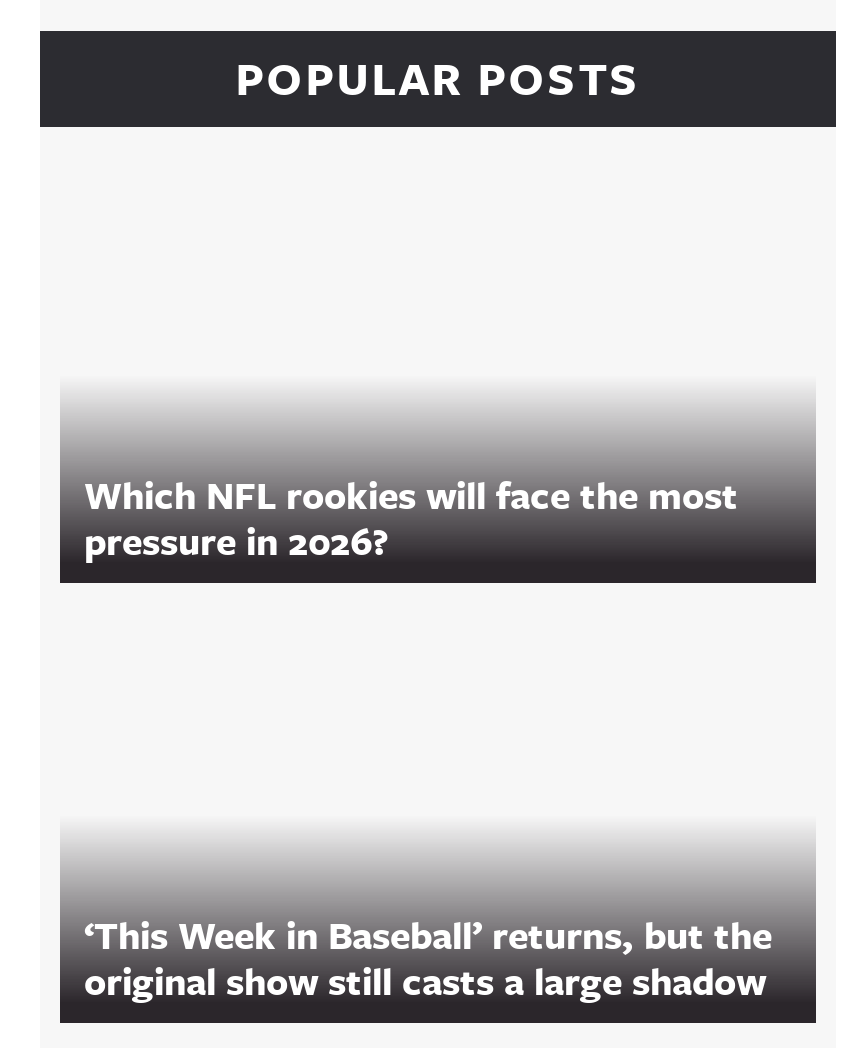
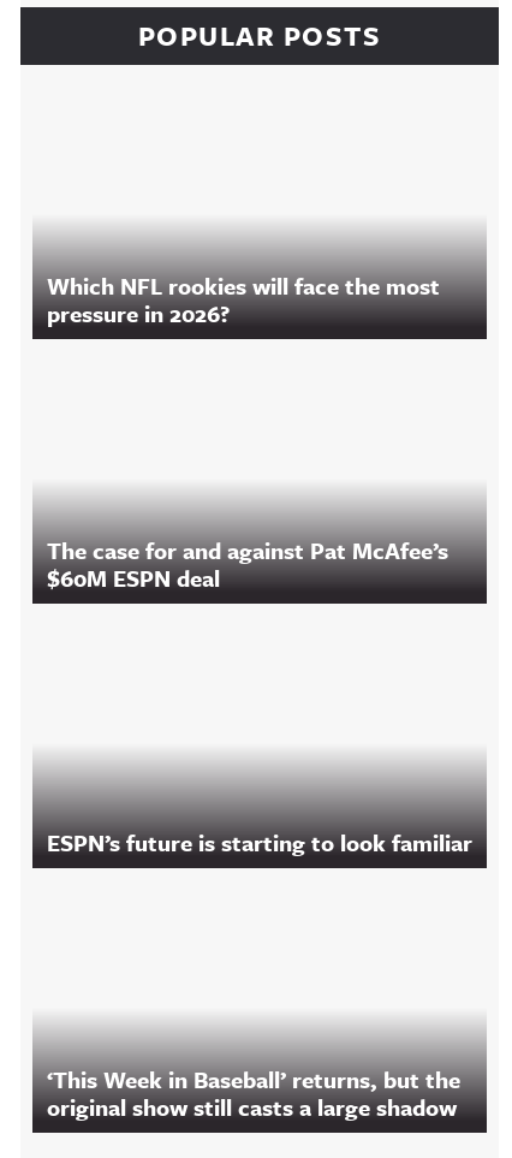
none -> [47,534,448,594] The case for and against Pat McAfee’s | $60M ESPN deal
none -> [47,826,472,859] ESPN’s future is starting to look familiar

